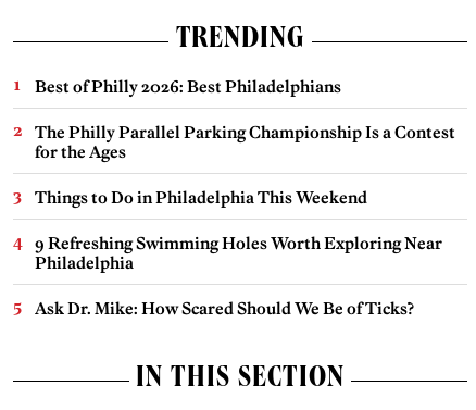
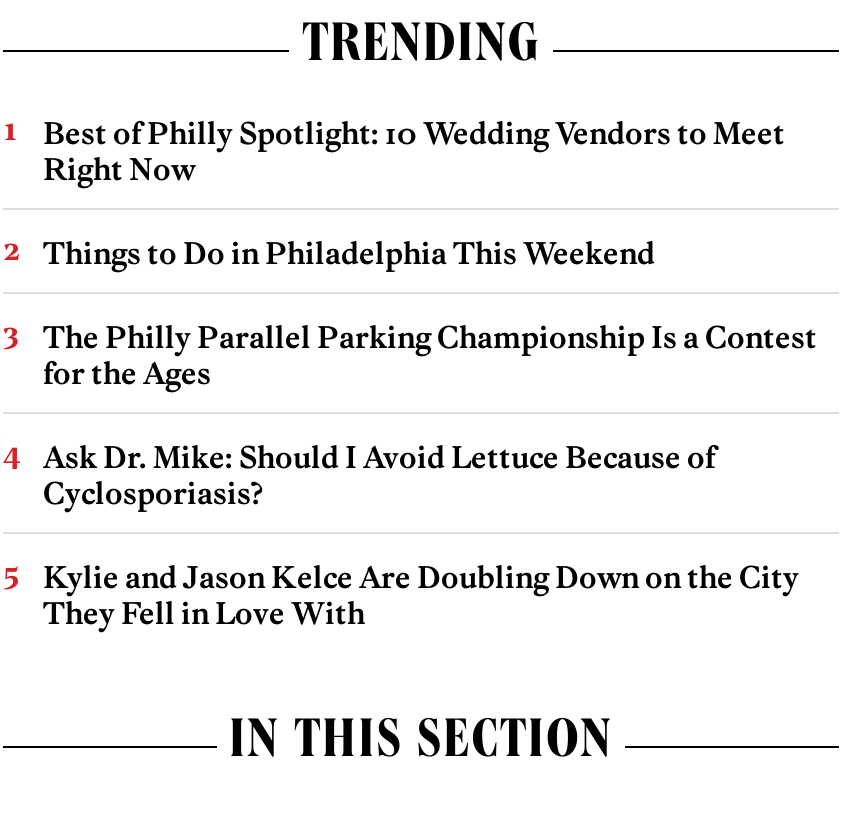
[35,76,341,97] Best of Philly 2026: Best Philadelphians -> [43,115,785,189] Best of Philly Spotlight: 10 Wedding Vendors to Meet | Right Now
moved [35,122,455,162] -> [43,319,817,393]: The Philly Parallel Parking Championship Is a Contest | for the Ages
moved [35,187,367,208] -> [43,235,655,273]: Things to Do in Philadelphia This Weekend
[35,233,442,319] 9 Refreshing Swimming Holes Worth Exploring Near | Philadelphia | Ask Dr. Mike: How Scared Should We Be of Ticks? -> [43,439,799,633] Ask Dr. Mike: Should I Avoid Lettuce Because of | Cyclosporiasis? | Kylie and Jason Kelce Are Doubling Down on the City | They Fell in Love With

